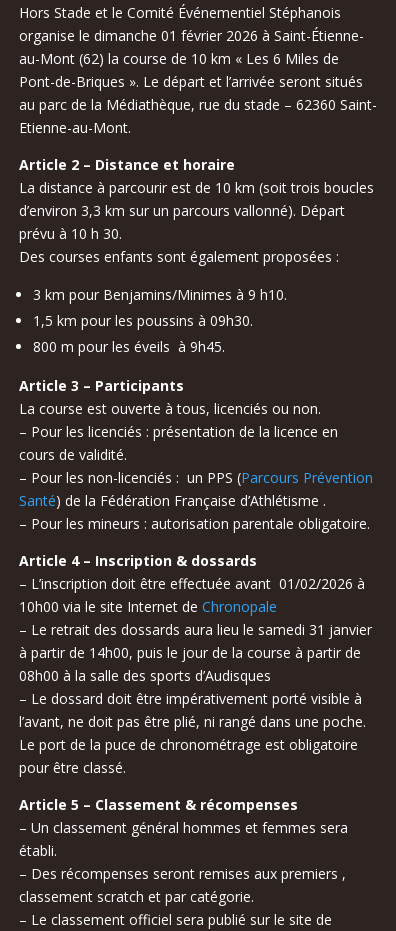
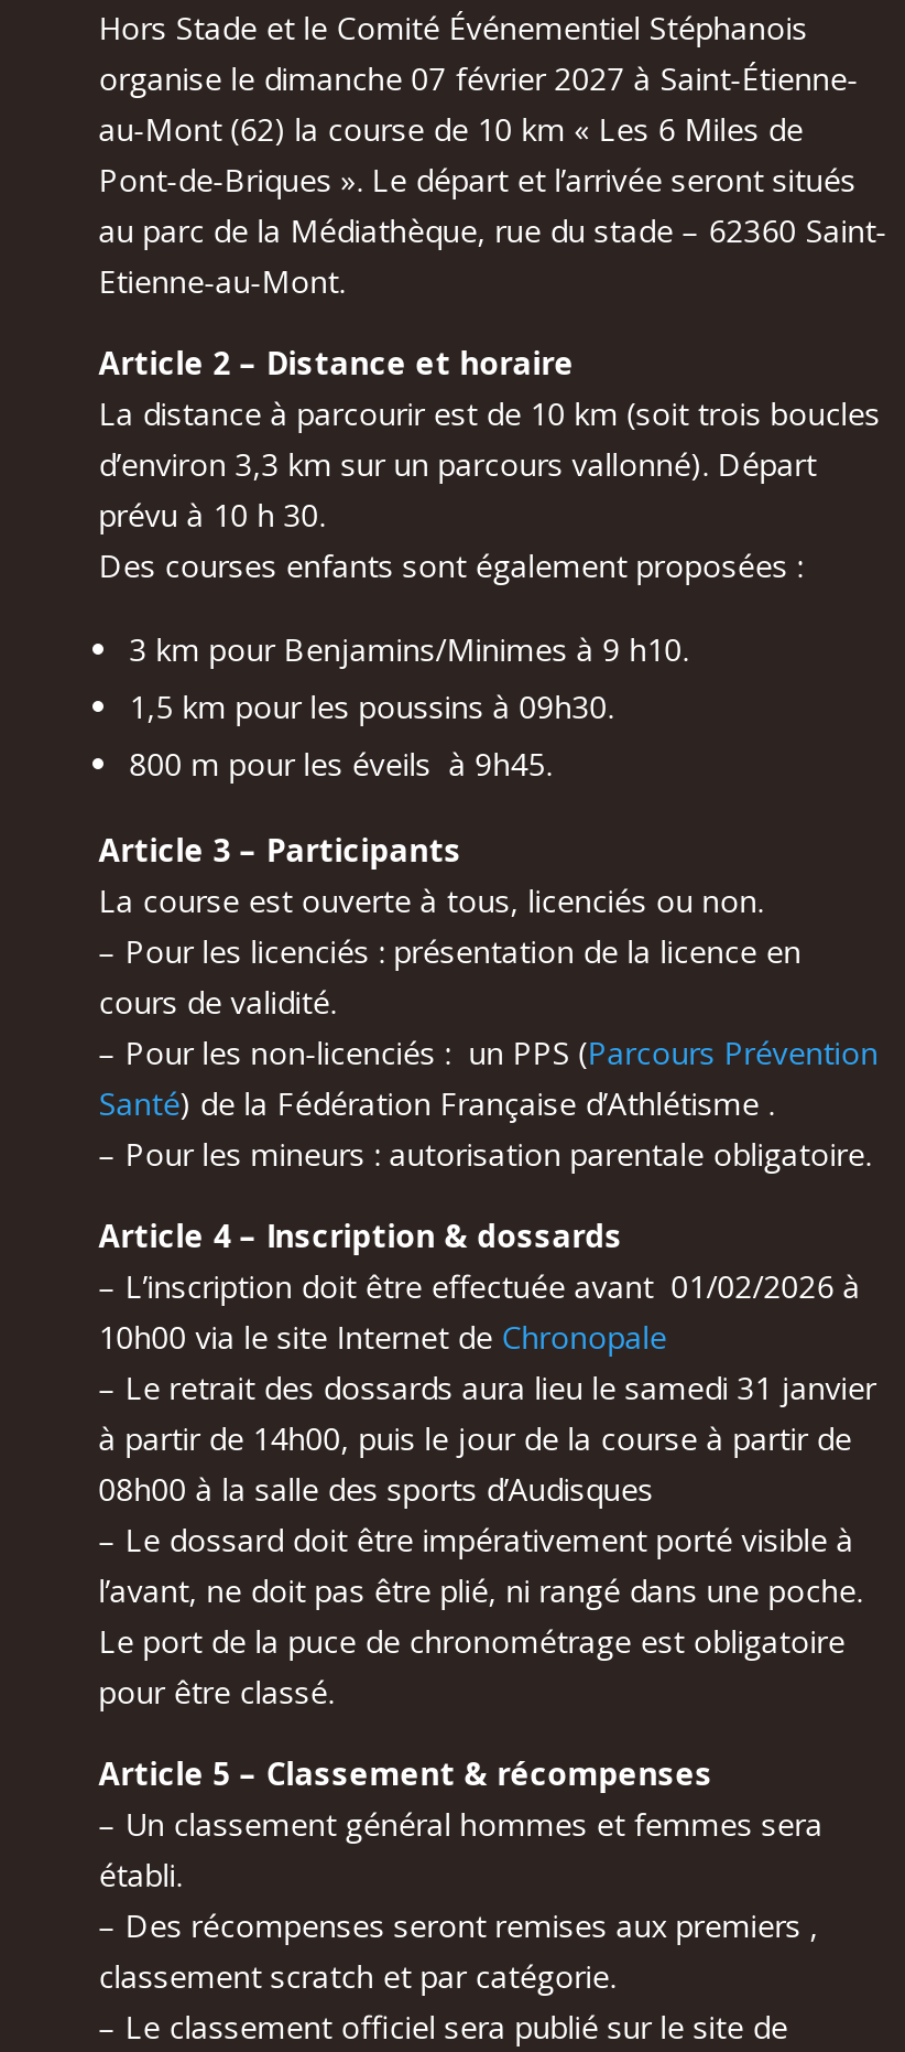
[19,26,364,45] organise le dimanche 01 février 2026 à Saint-Étienne- -> [99,57,858,99] organise le dimanche 07 février 2027 à Saint-Étienne-

